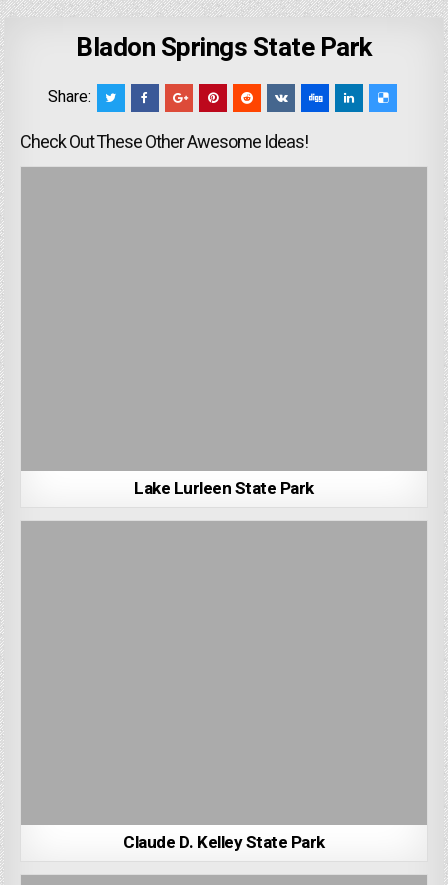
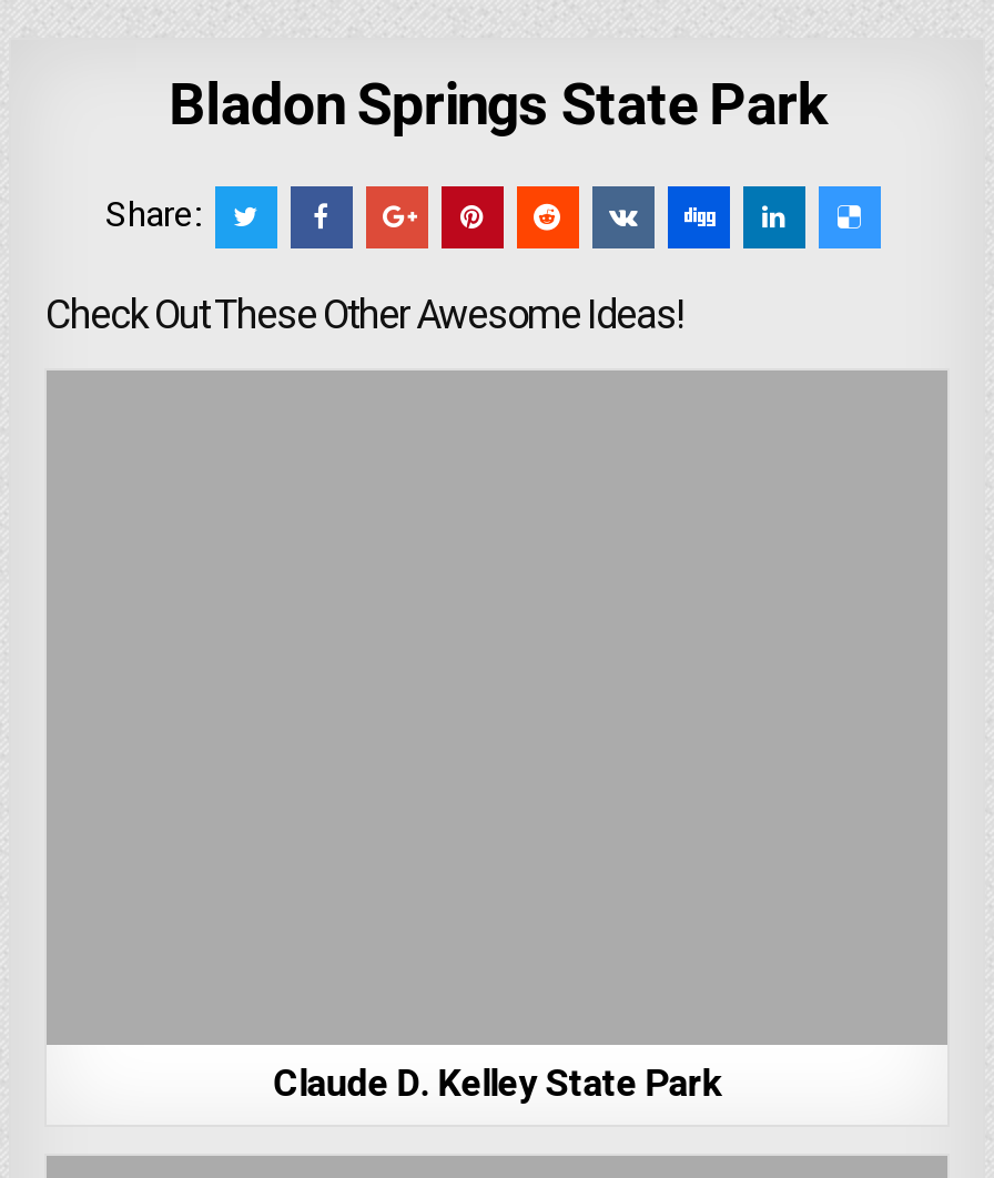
[134,476,314,501] Lake Lurleen State Park -> none

